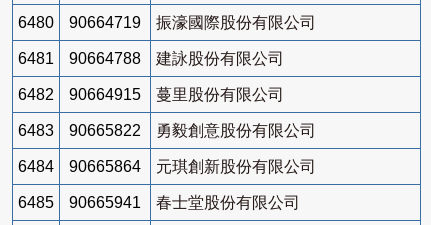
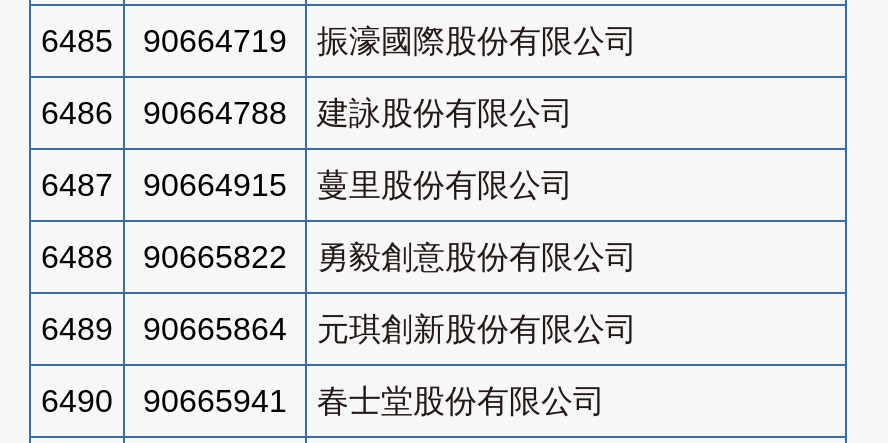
[18,14,316,31] 6480 90664719 振濠國際股份有限公司 -> [41,24,637,58] 6485 90664719 振濠國際股份有限公司
[18,50,284,67] 6481 90664788 建詠股份有限公司 -> [41,96,573,130] 6486 90664788 建詠股份有限公司
[18,86,284,103] 6482 90664915 蔓里股份有限公司 -> [41,168,573,202] 6487 90664915 蔓里股份有限公司
[18,122,316,139] 6483 90665822 勇毅創意股份有限公司 -> [41,240,637,274] 6488 90665822 勇毅創意股份有限公司
[18,158,316,175] 6484 90665864 元琪創新股份有限公司 -> [41,312,637,346] 6489 90665864 元琪創新股份有限公司
[18,194,300,211] 6485 90665941 春士堂股份有限公司 -> [41,384,605,418] 6490 90665941 春士堂股份有限公司

